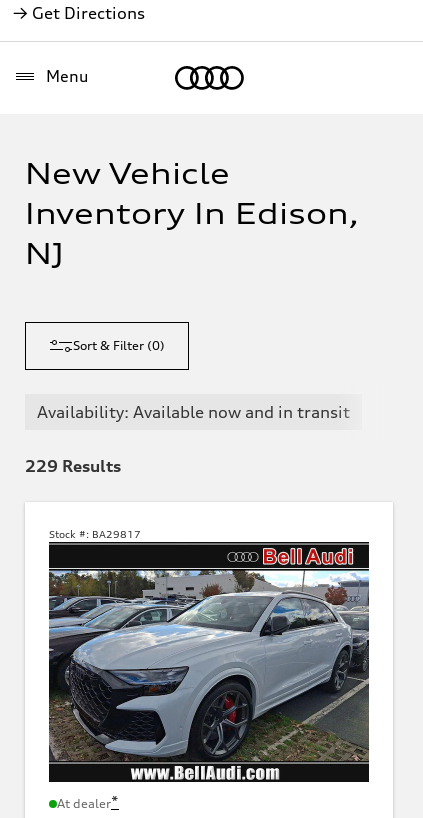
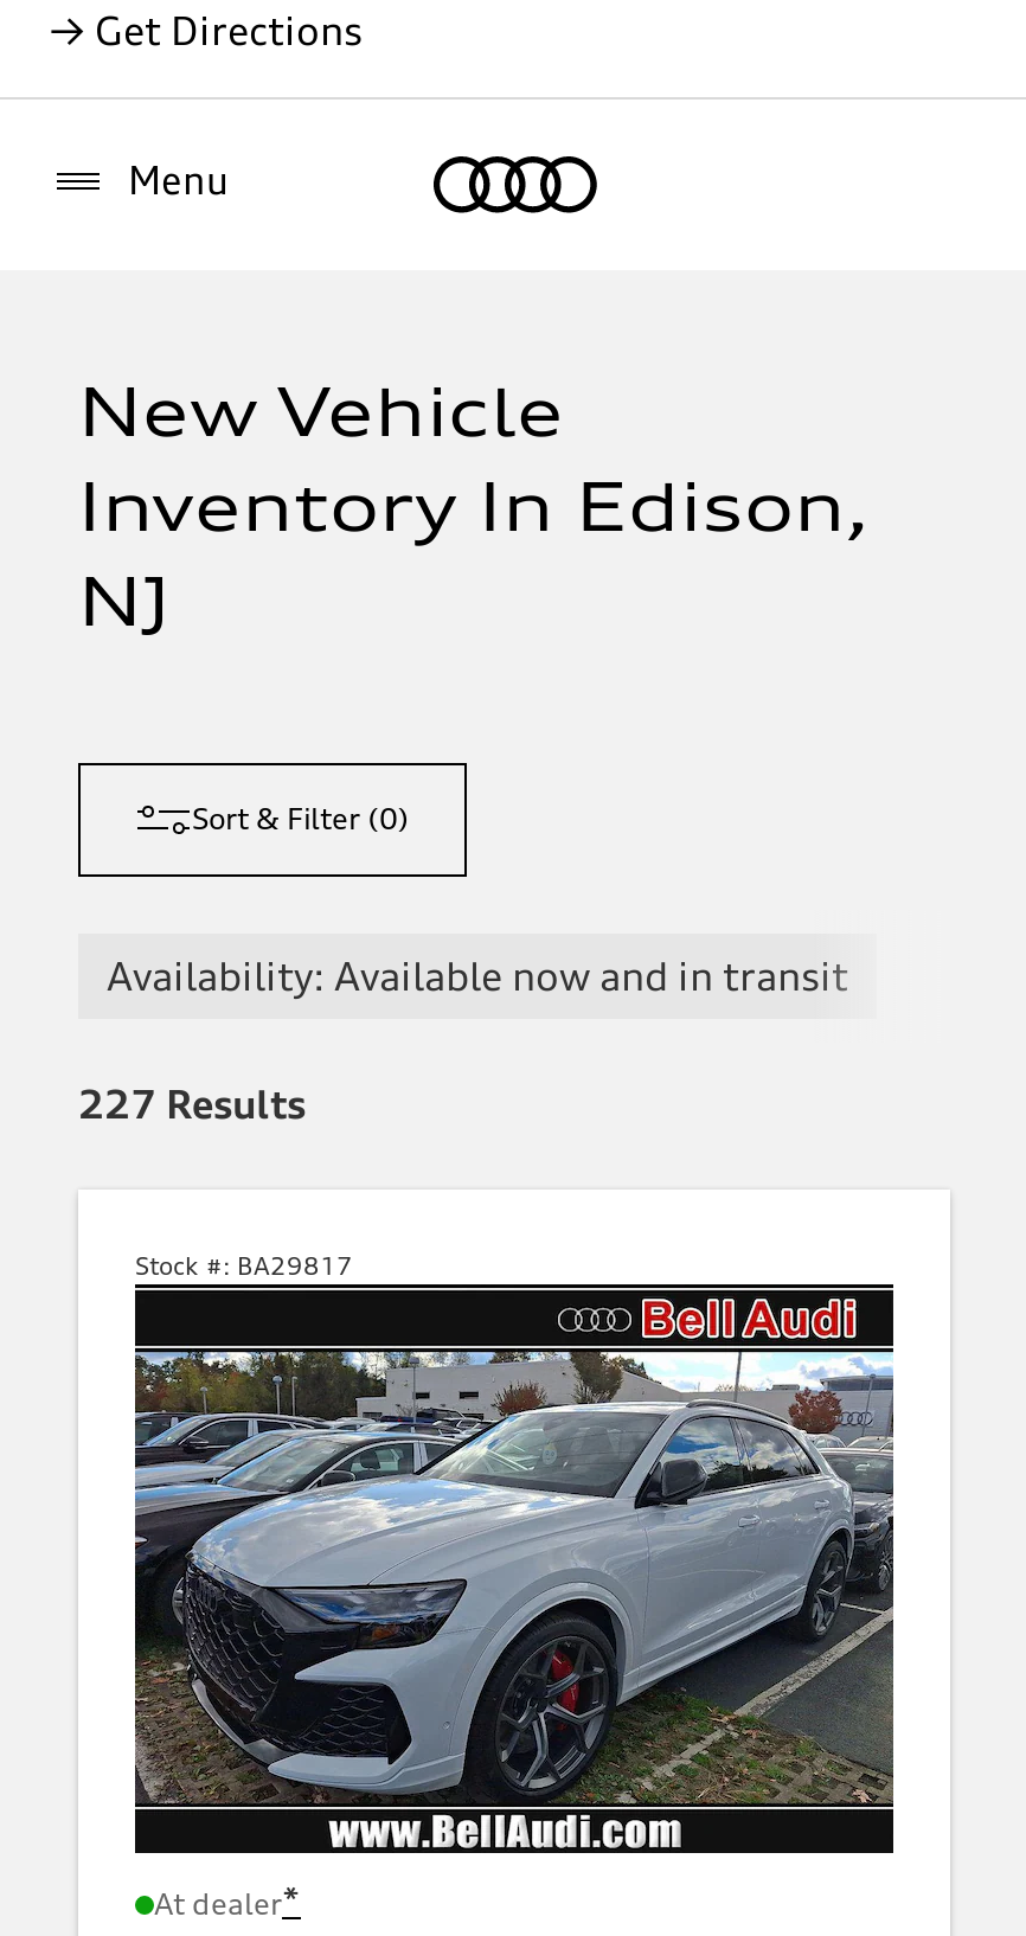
[25,456,121,476] 229 Results -> [78,1081,306,1128] 227 Results

